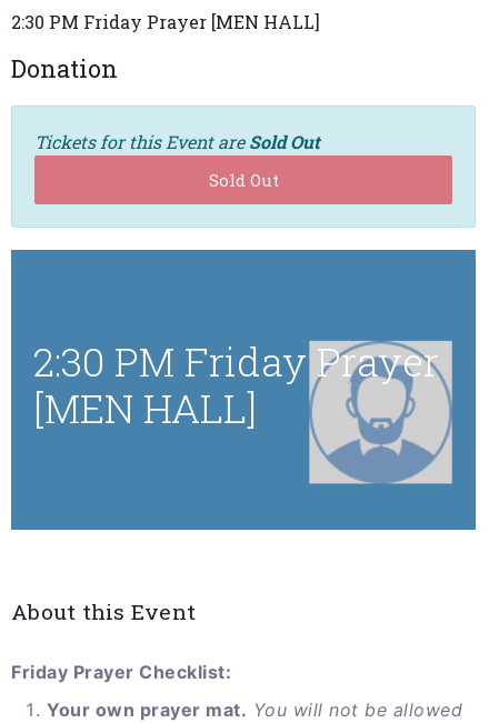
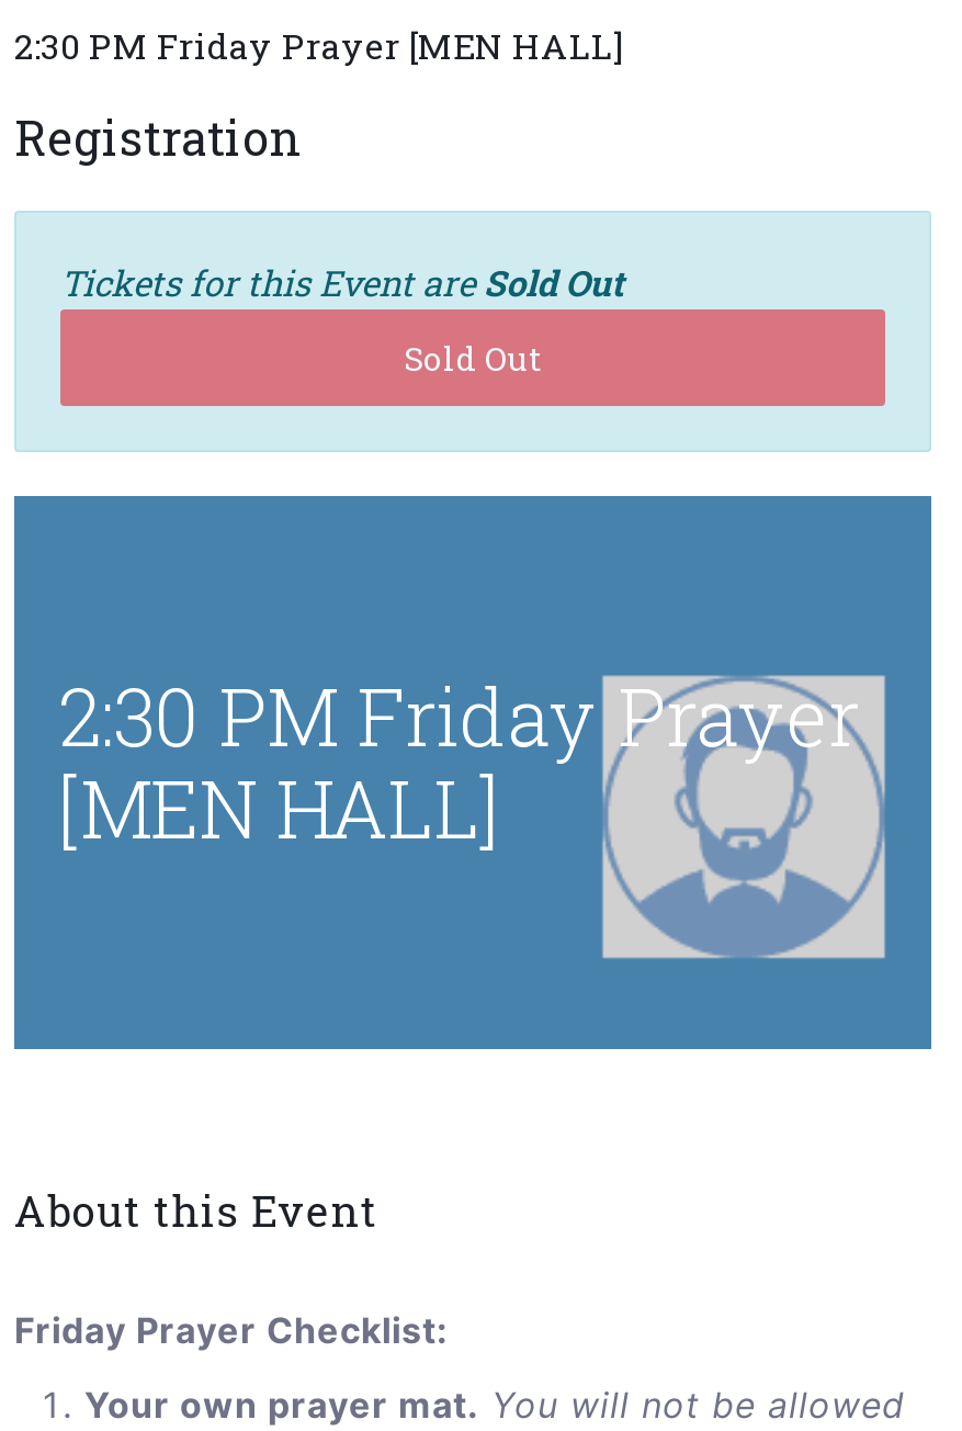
[11,52,118,84] Donation -> [14,105,302,169] Registration

